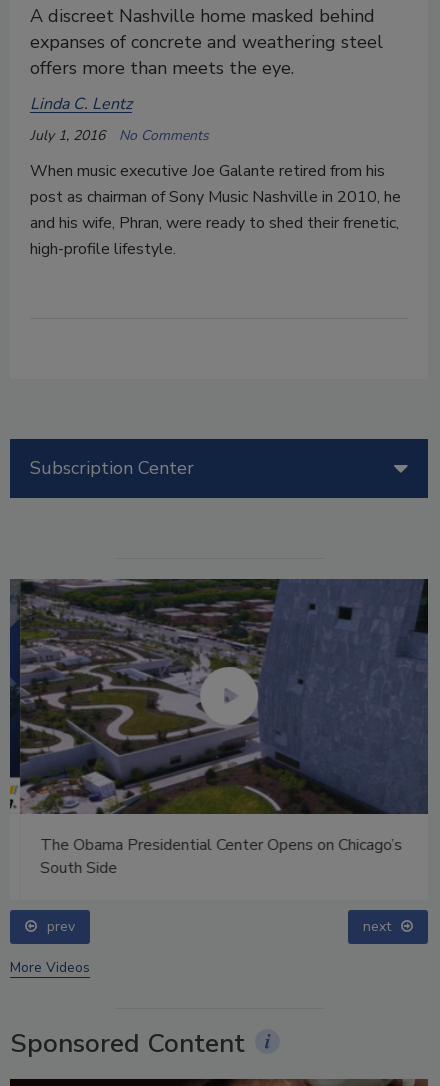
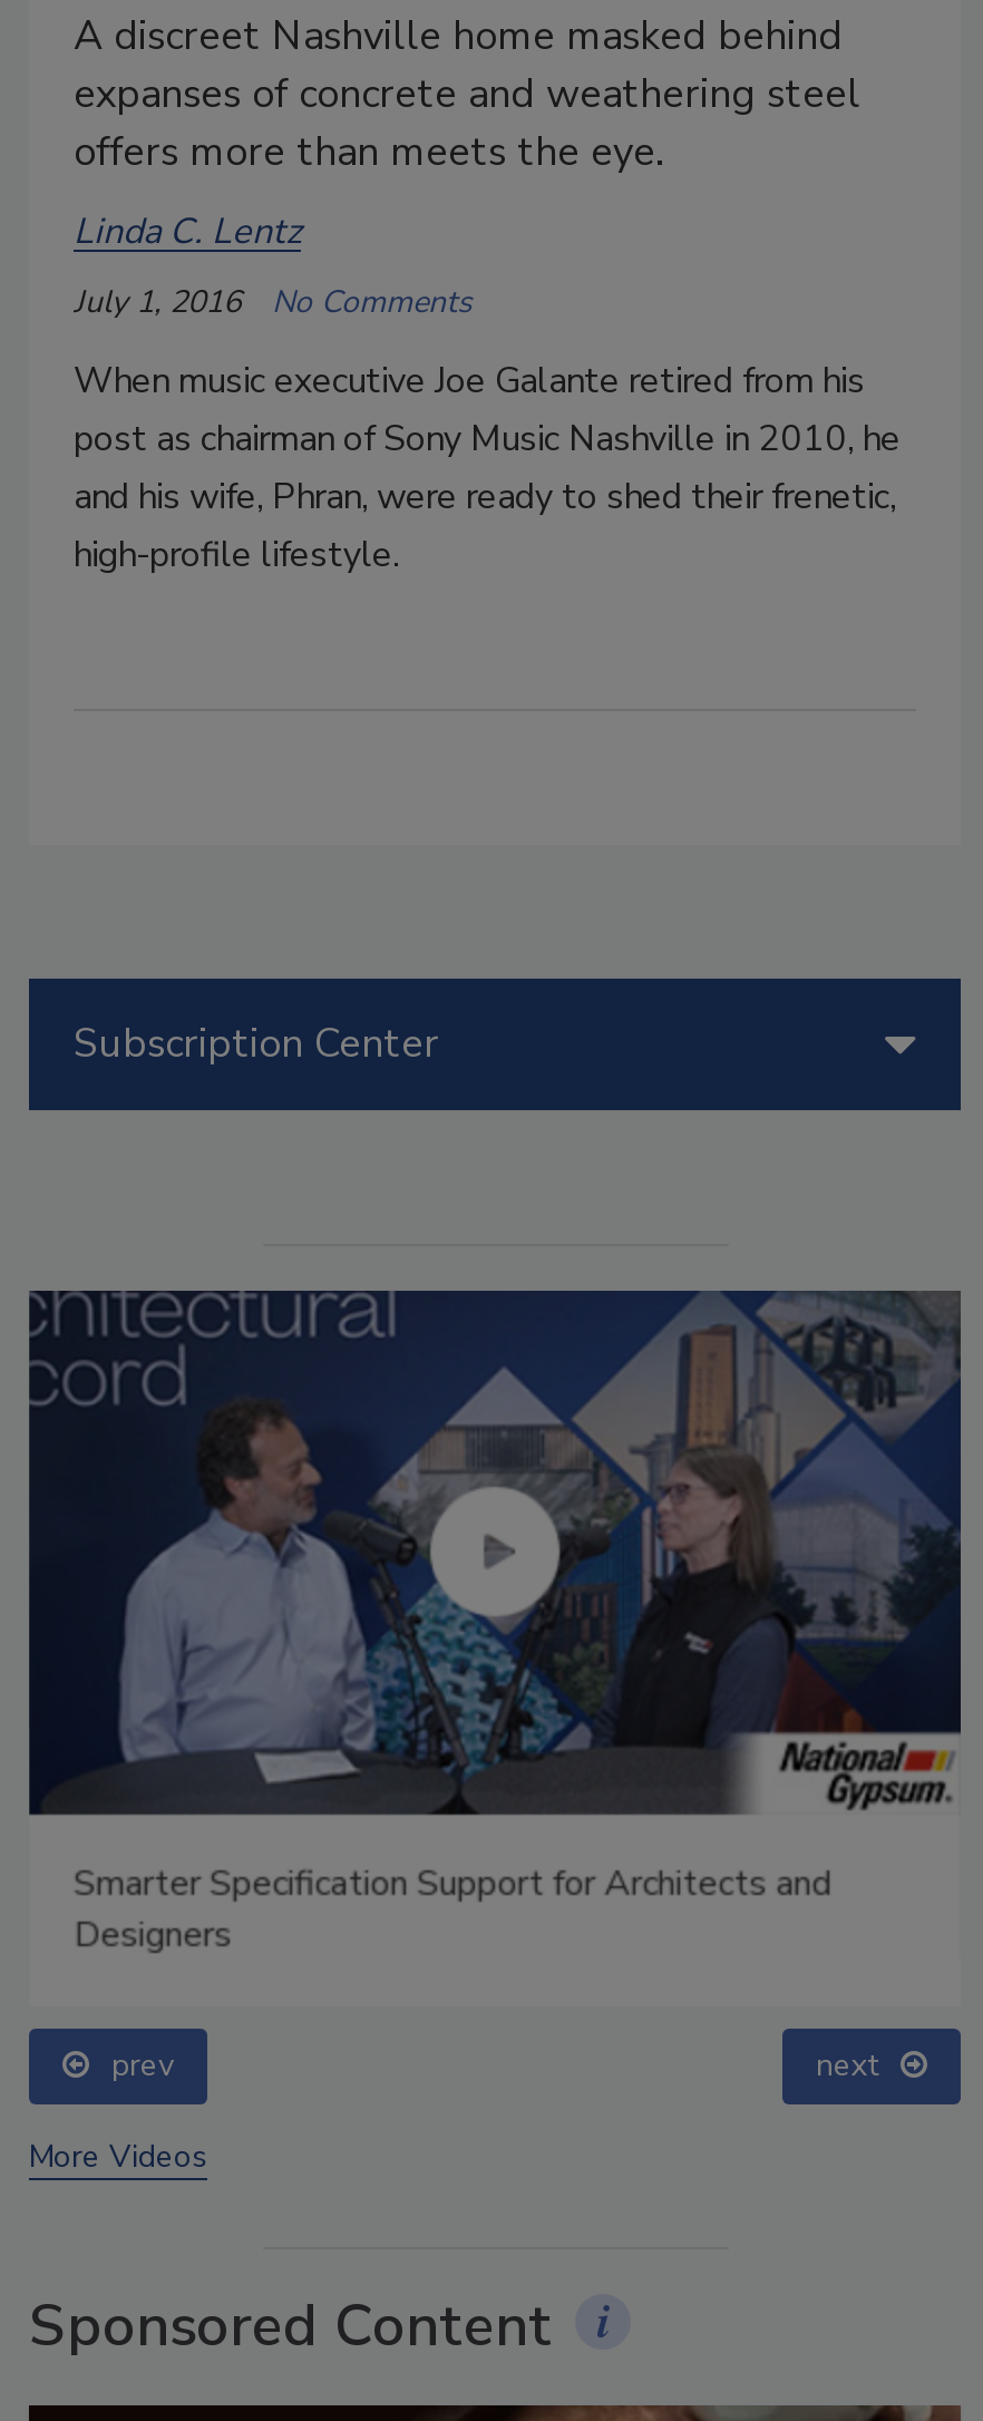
[9,578,429,879] [image] | The Obama Presidential Center Opens on Chicago’s | South Side -> [27,1289,963,1960] [image] | Smarter Specification Support for Architects and | Designers

